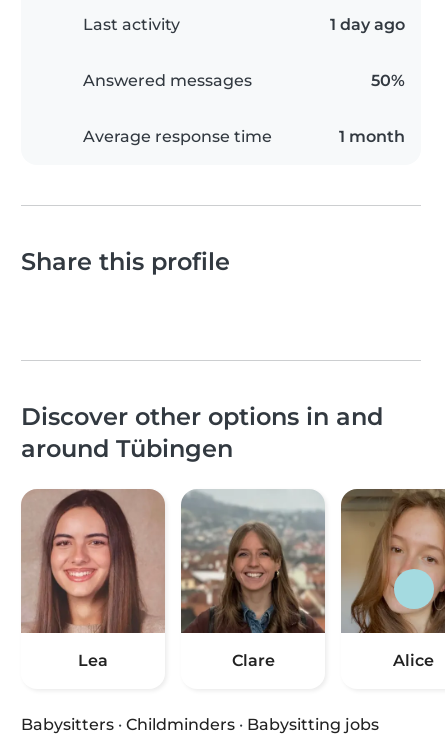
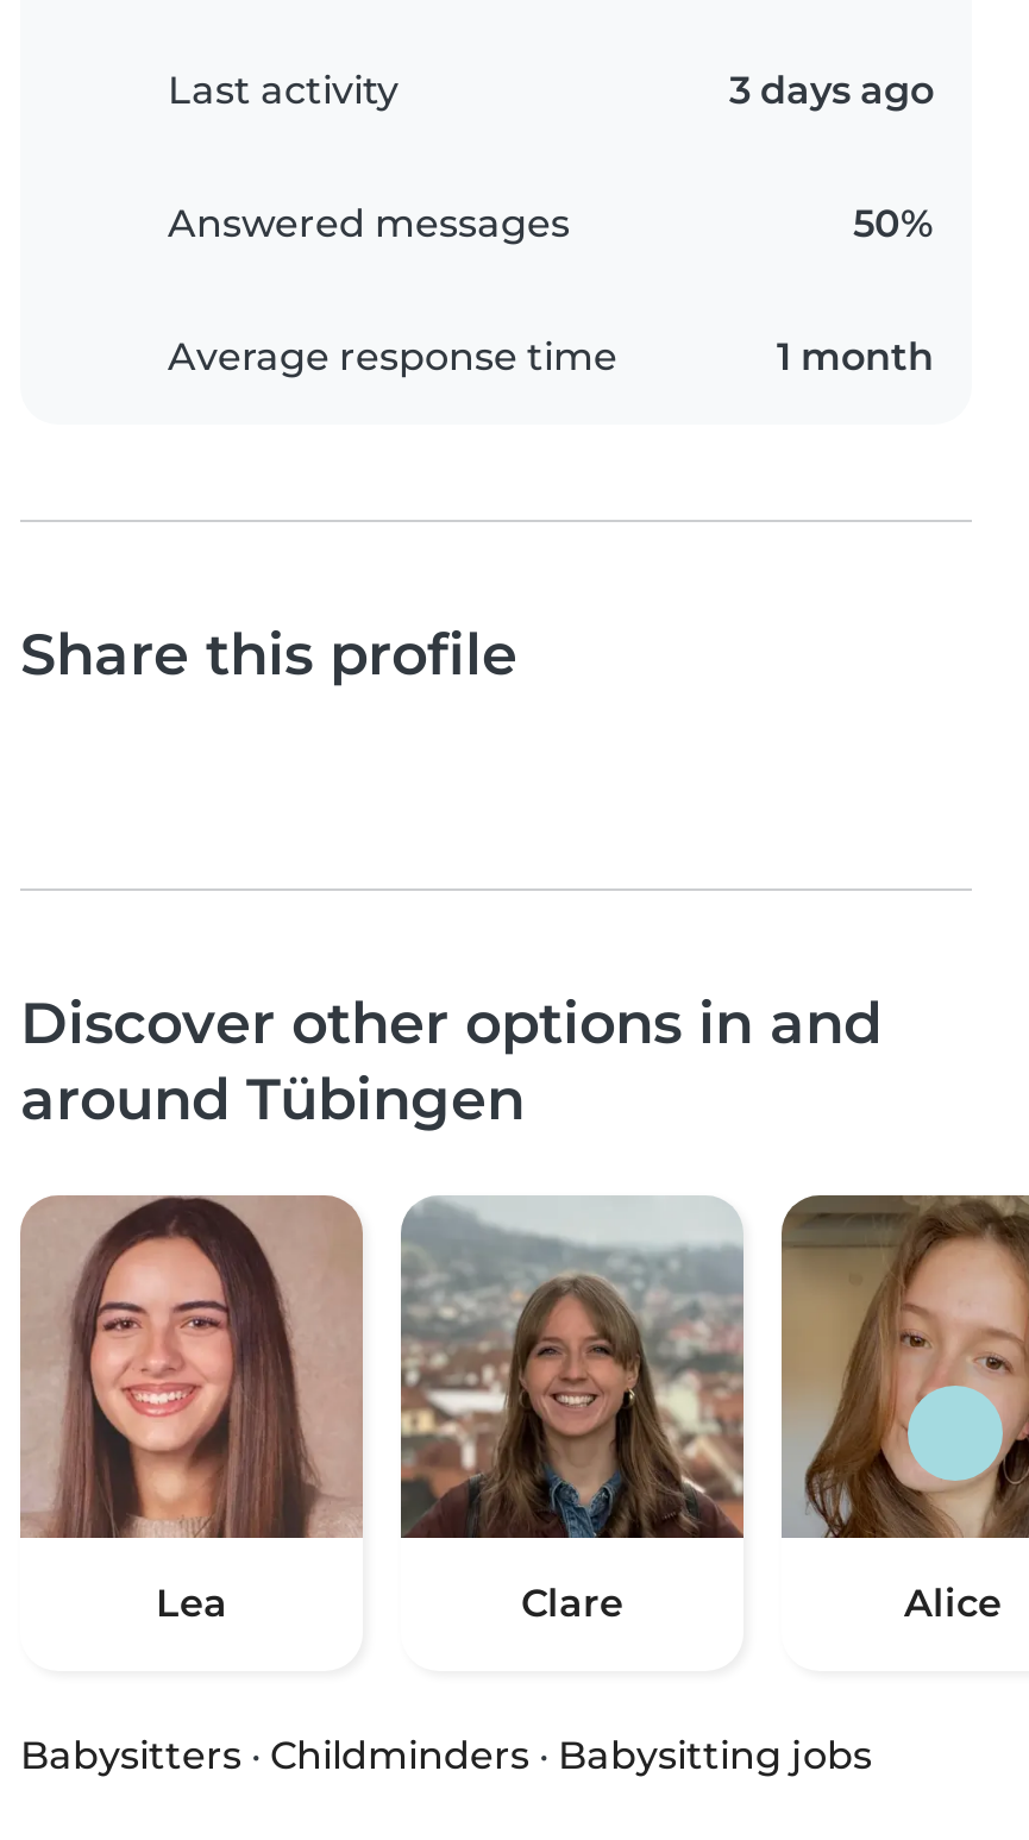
[330,15,405,34] 1 day ago -> [729,67,934,112] 3 days ago

